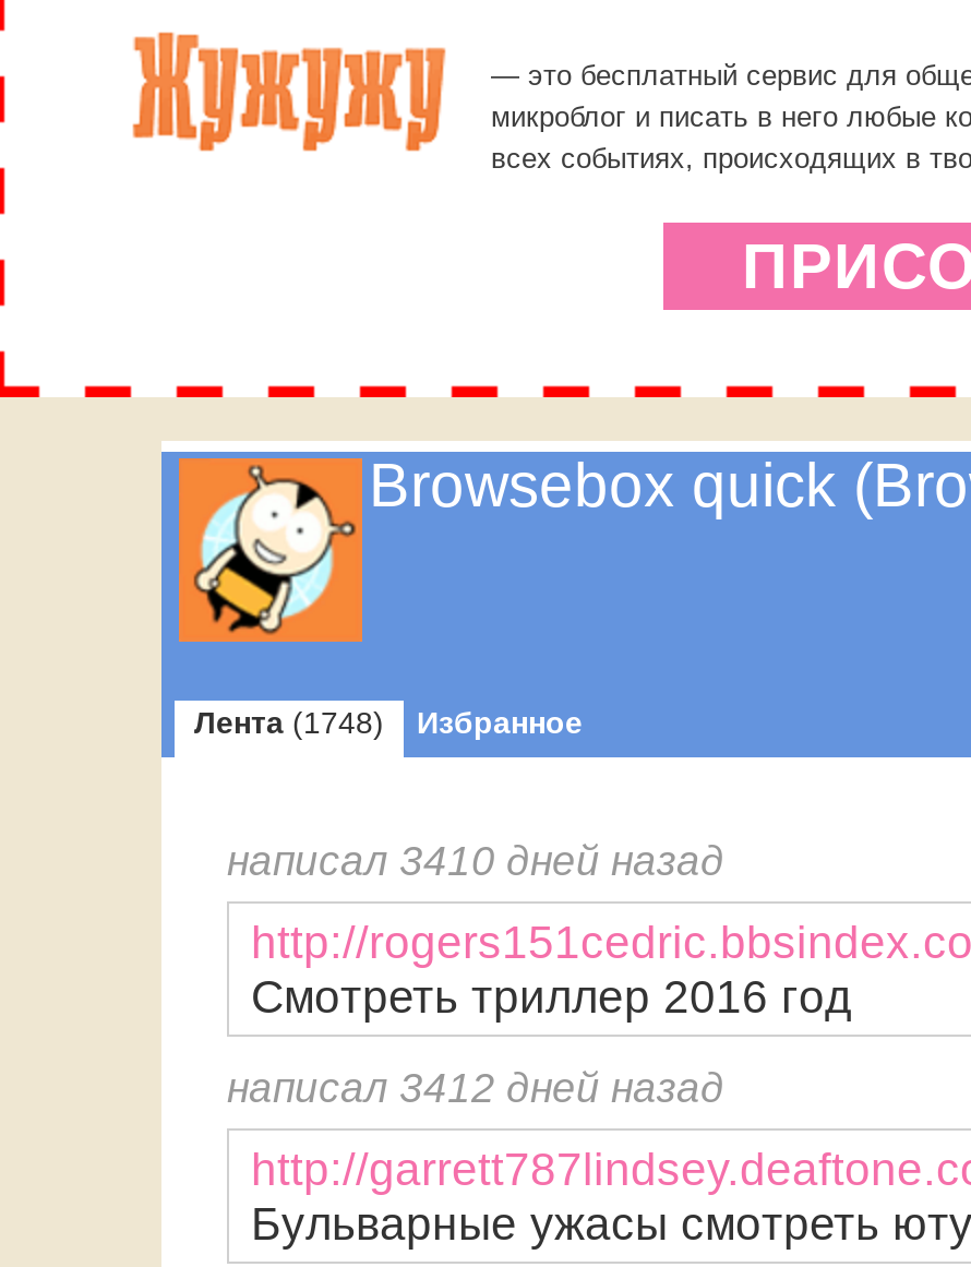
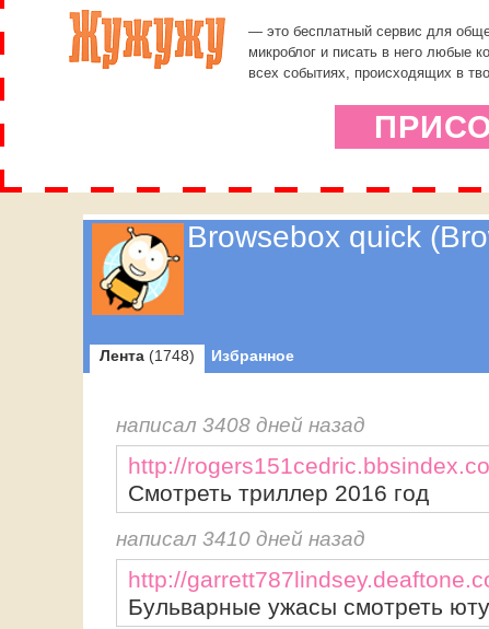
none -> [116,413,365,436] написал 3408 дней назад
moved [227,838,724,884] -> [116,527,365,550]: написал 3410 дней назад
[227,1065,724,1111] написал 3412 дней назад -> none

